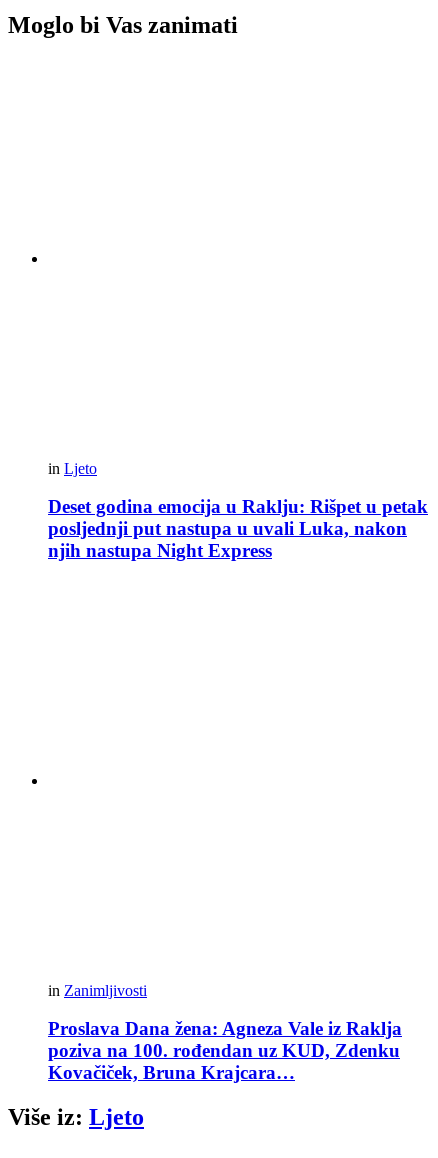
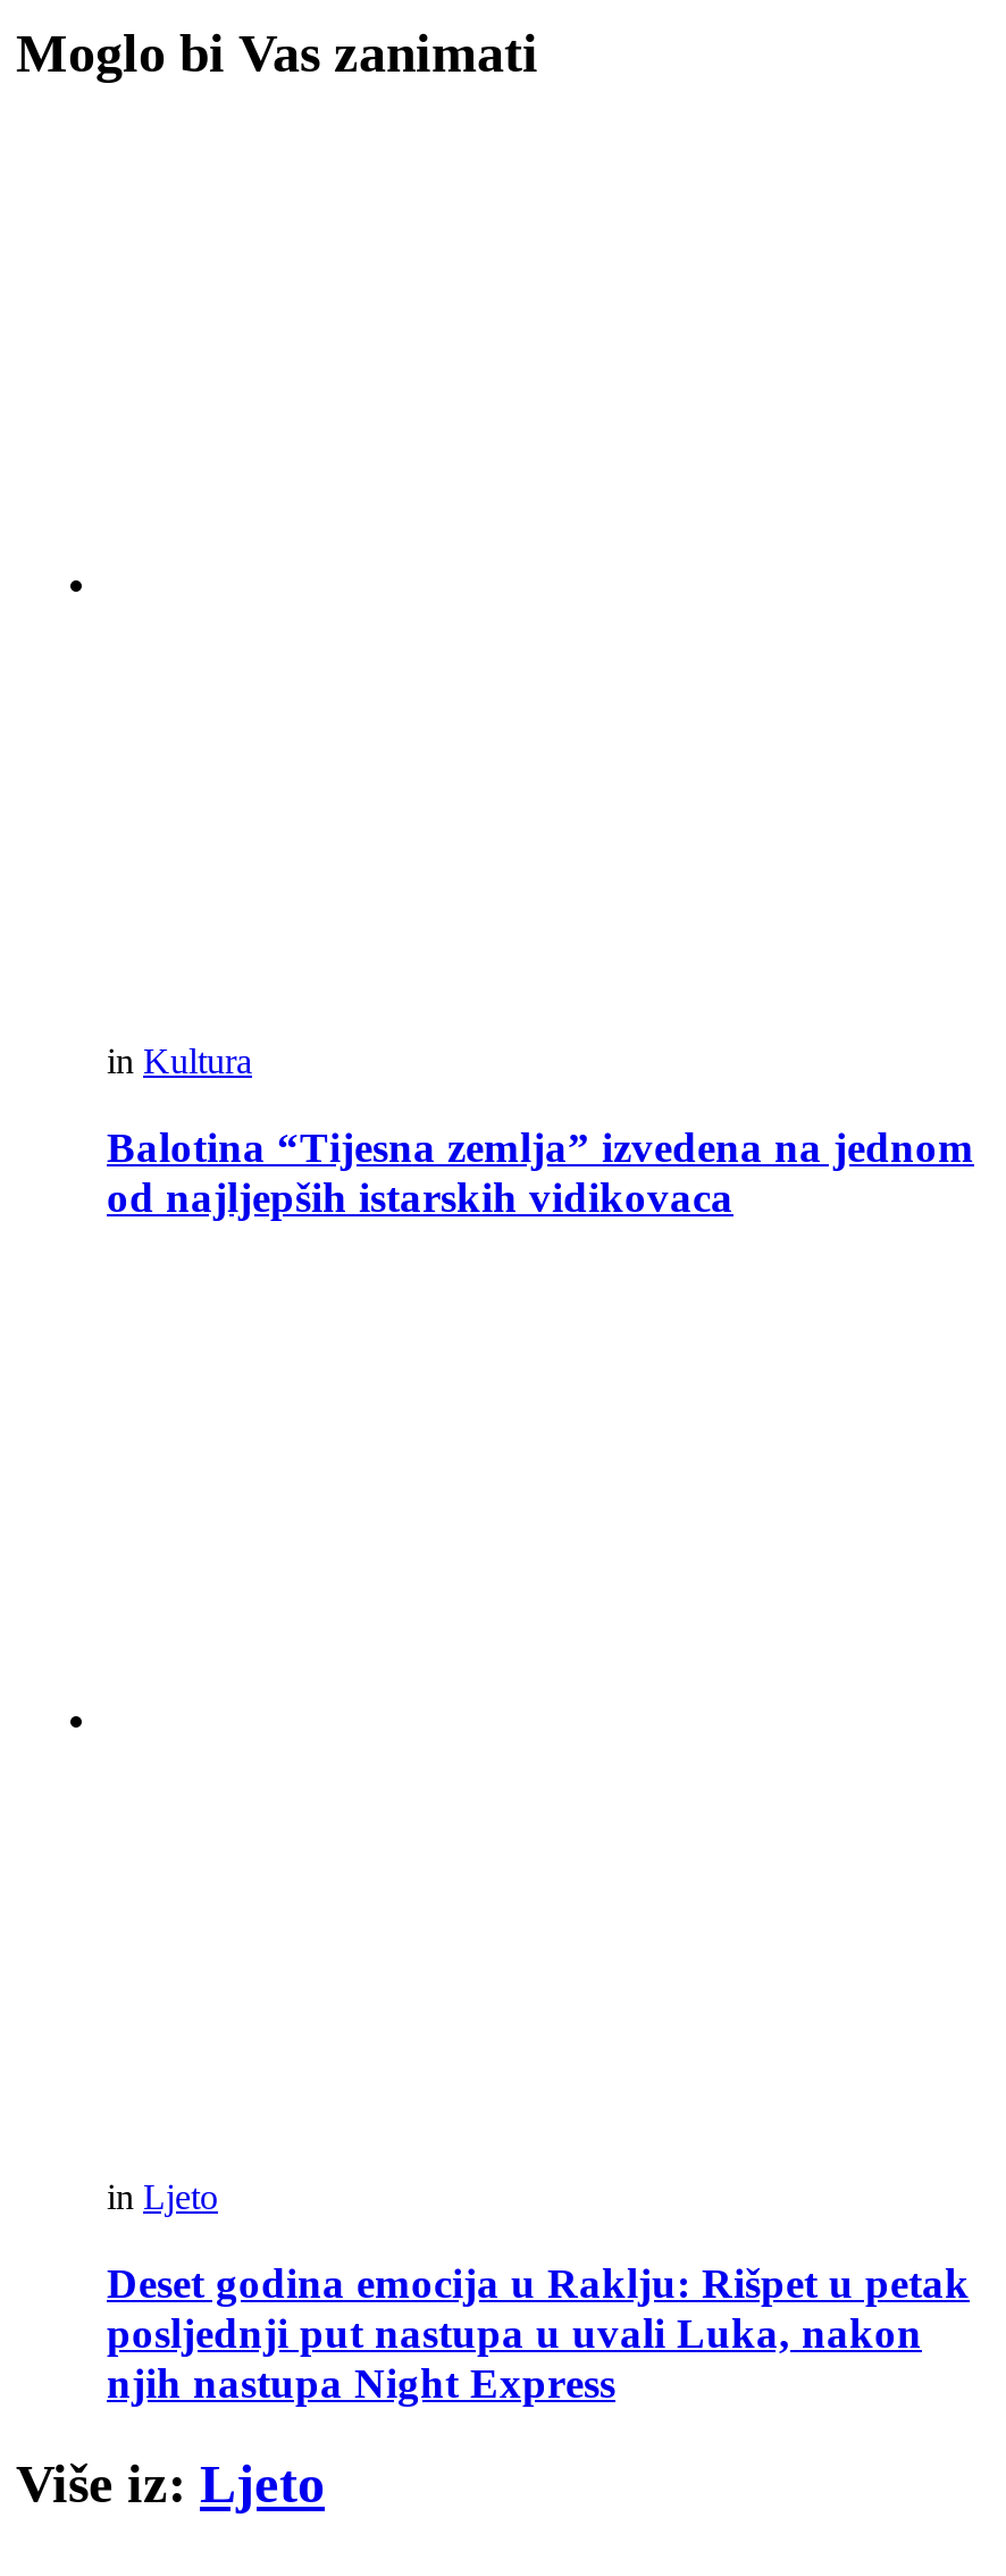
none -> [107,1041,974,1222] in Kultura | Balotina “Tijesna zemlja” izvedena na jednom | od najljepših istarskih vidikovaca
moved [48,460,428,561] -> [107,2177,970,2408]: in Ljeto | Deset godina emocija u Raklju: Rišpet u petak | posljednji put nastupa u uvali Luka, nakon | njih nastupa Night Express
[48,982,402,1083] in Zanimljivosti | Proslava Dana žena: Agneza Vale iz Raklja | poziva na 100. rođendan uz KUD, Zdenku | Kovačiček, Bruna Krajcara… -> none

